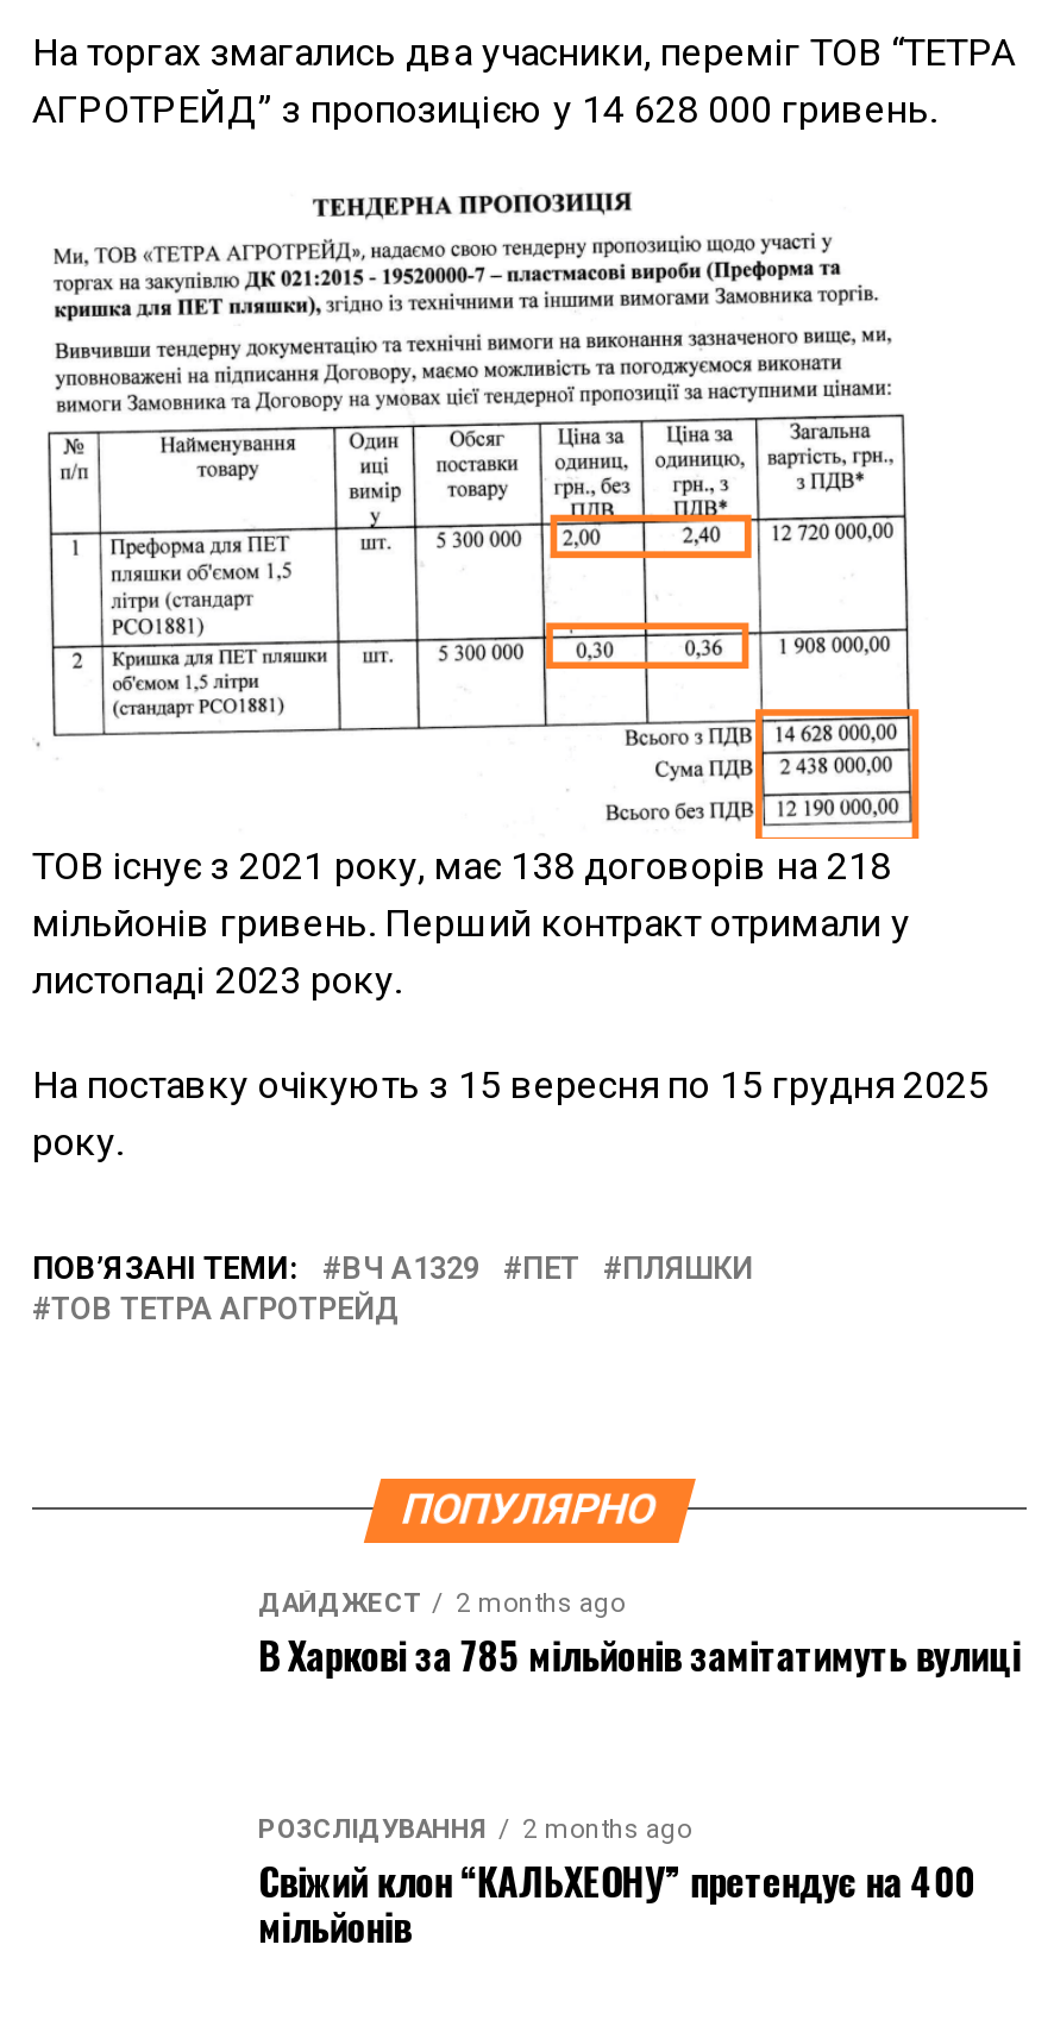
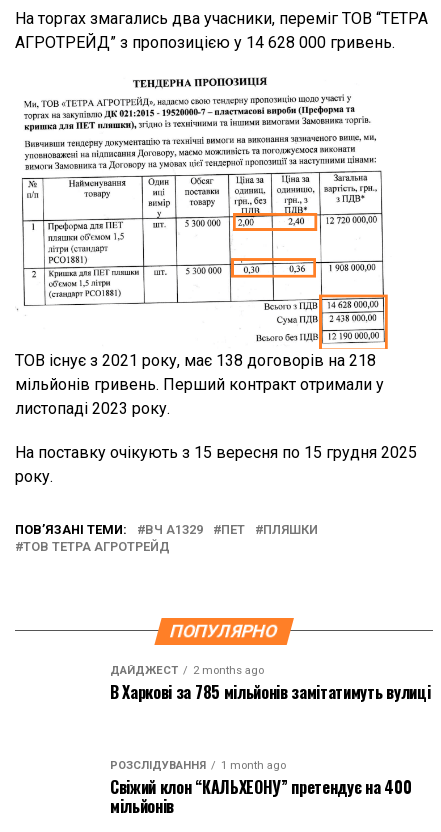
[258,1813,691,1844] РОЗСЛІДУВАННЯ 2 months ago -> [110,759,286,772] РОЗСЛІДУВАННЯ 1 month ago

